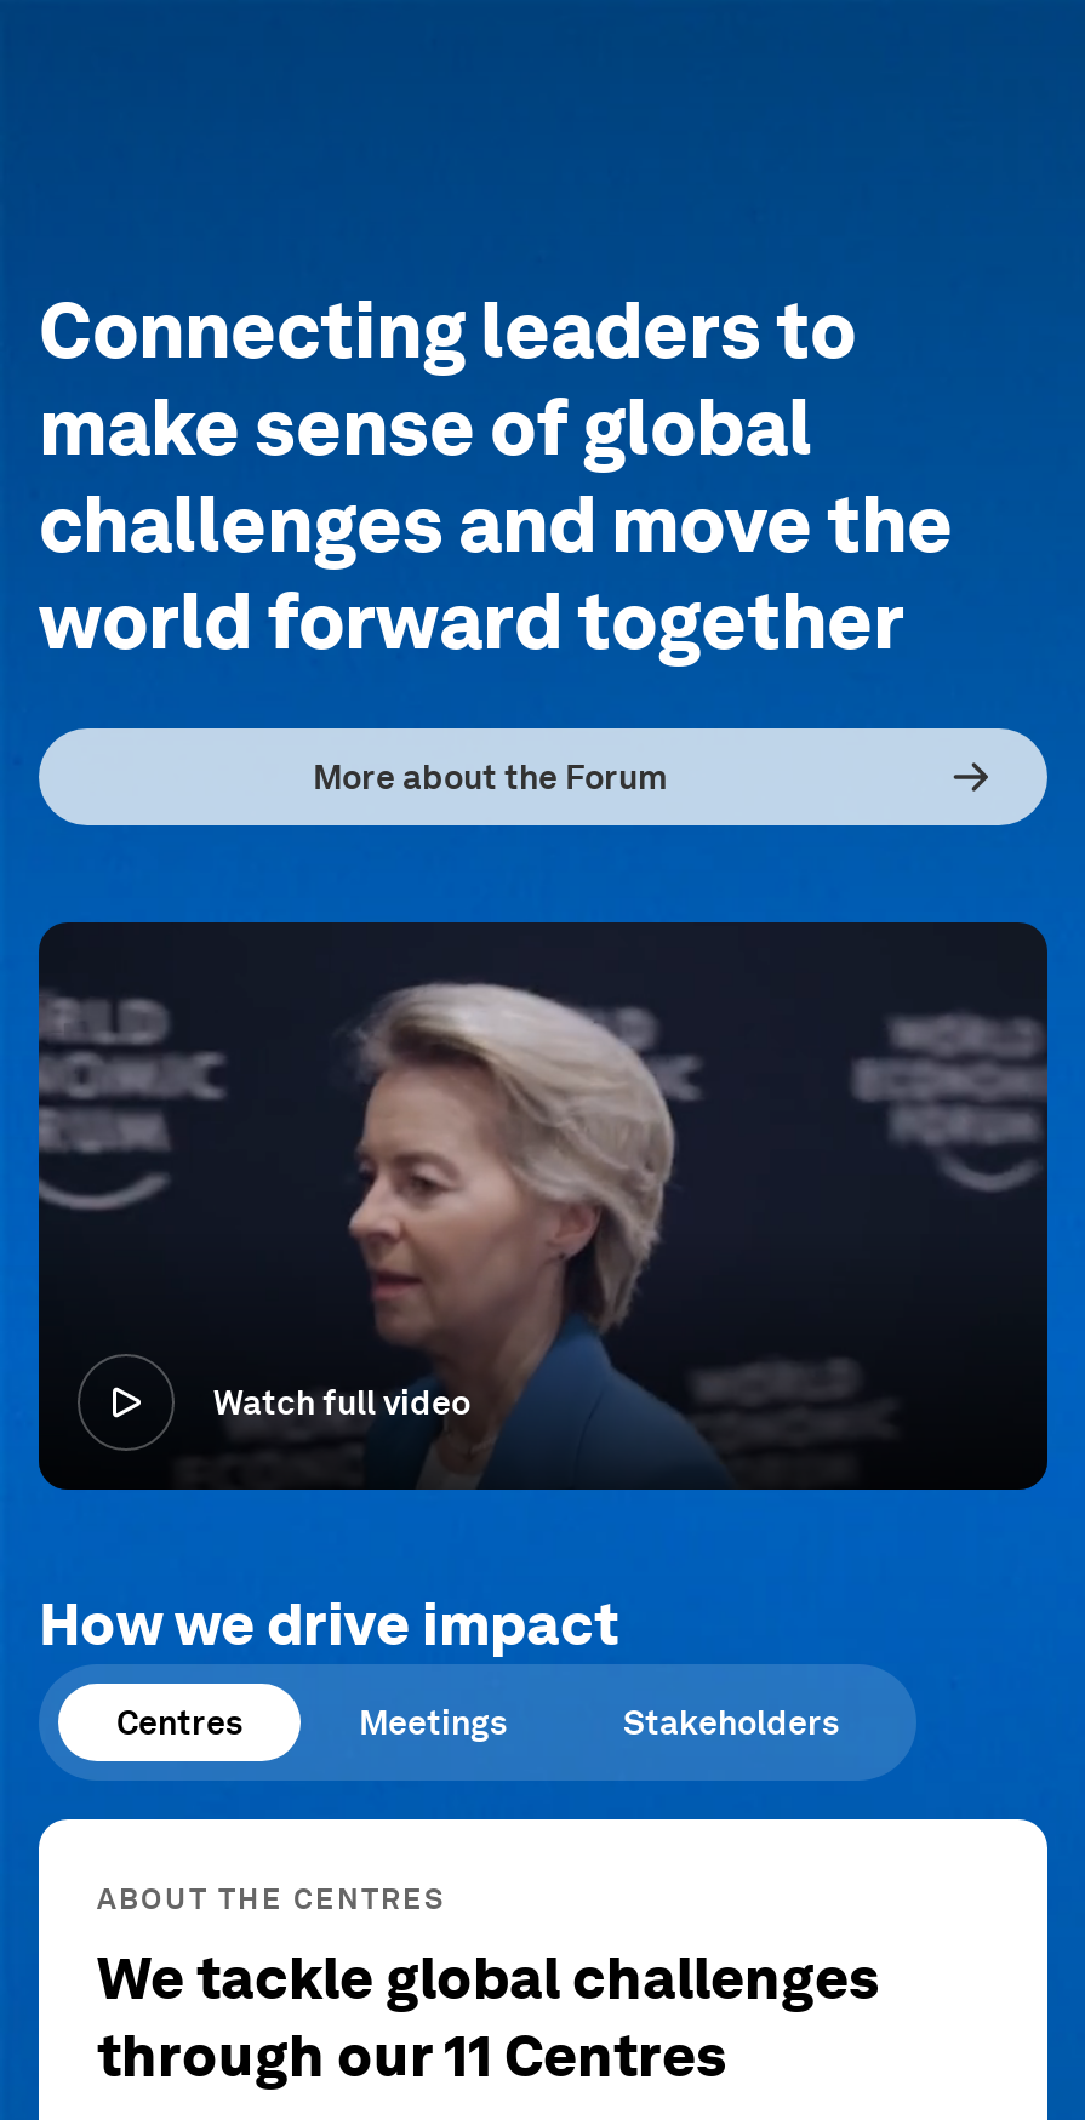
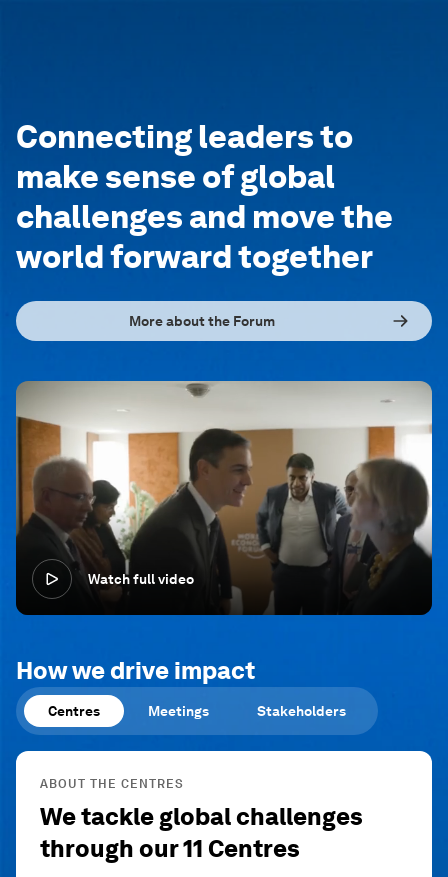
[36,920,1050,1487] [image] -> [15,380,433,614] [image]

